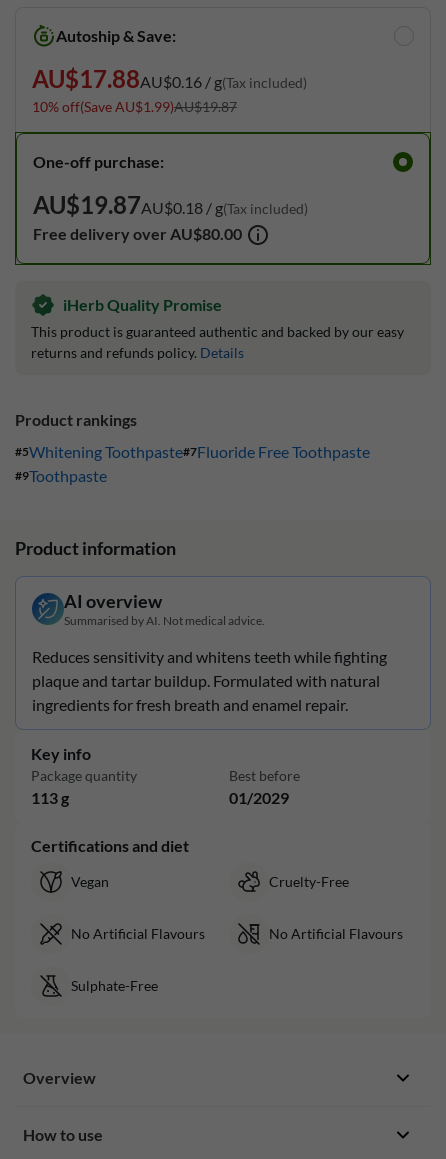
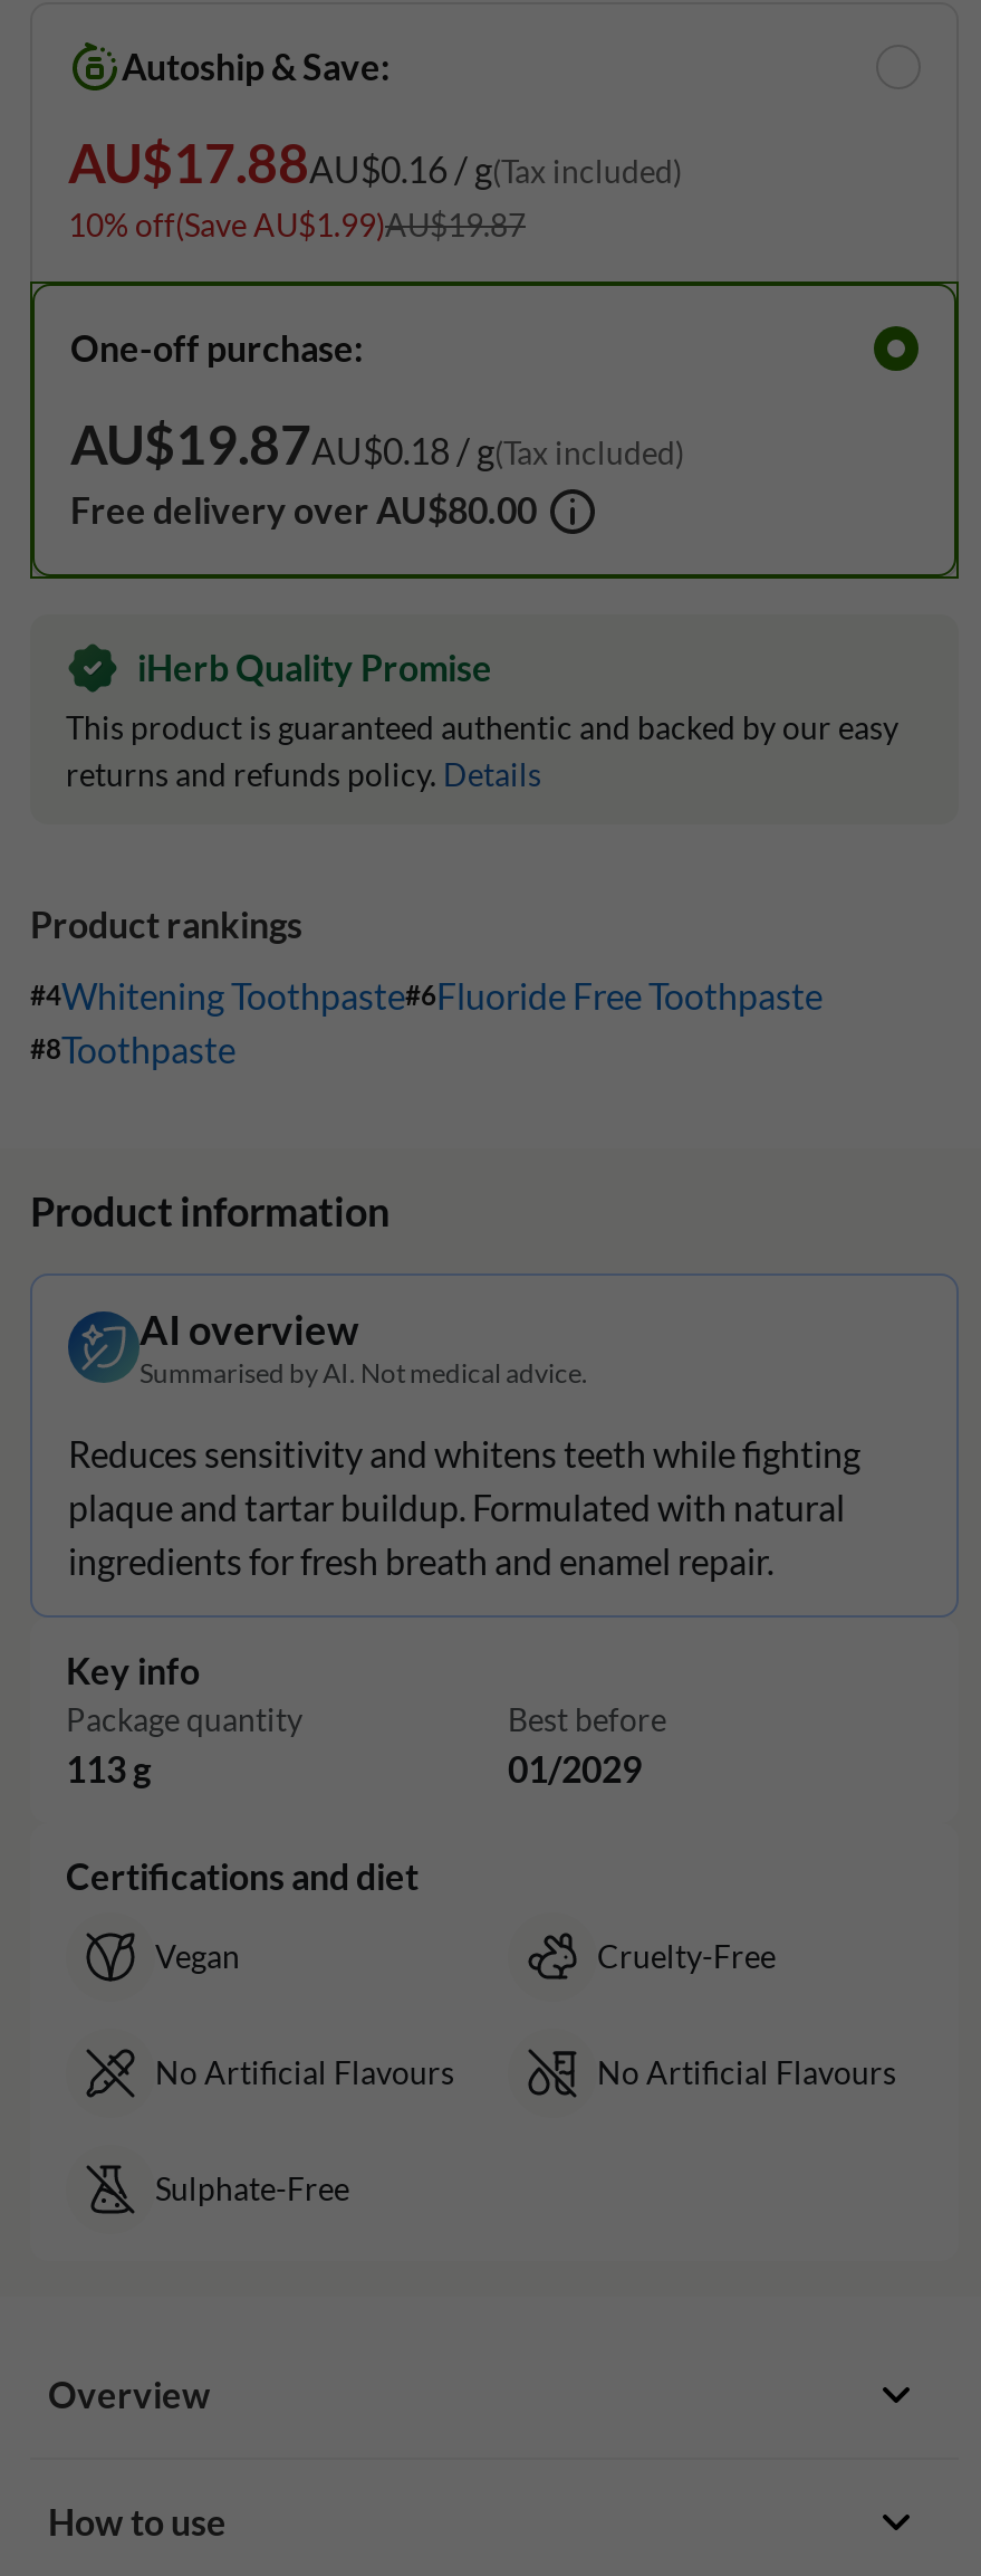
[15,442,370,461] #5Whitening Toothpaste#7Fluoride Free Toothpaste -> [30,975,823,1017] #4Whitening Toothpaste#6Fluoride Free Toothpaste
[15,466,107,485] #9Toothpaste -> [30,1029,235,1071] #8Toothpaste

